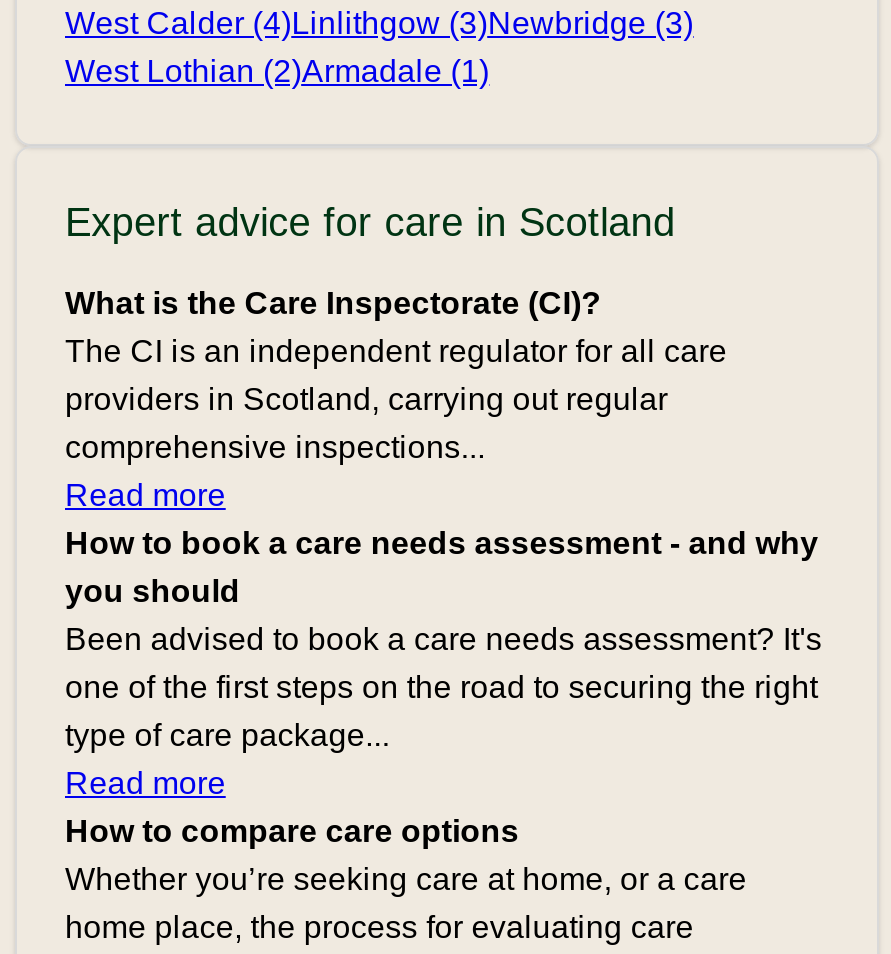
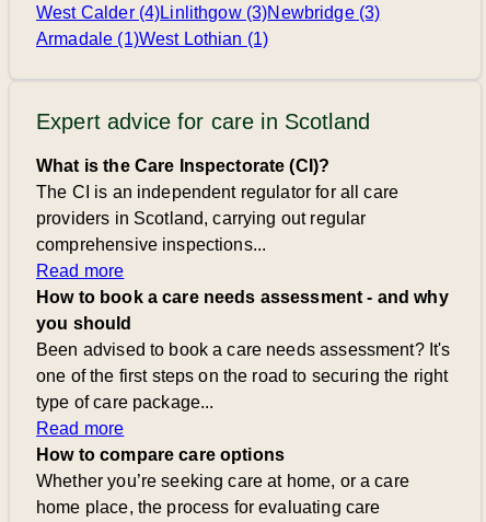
[65,55,489,89] West Lothian (2)Armadale (1) -> [36,30,268,48] Armadale (1)West Lothian (1)

